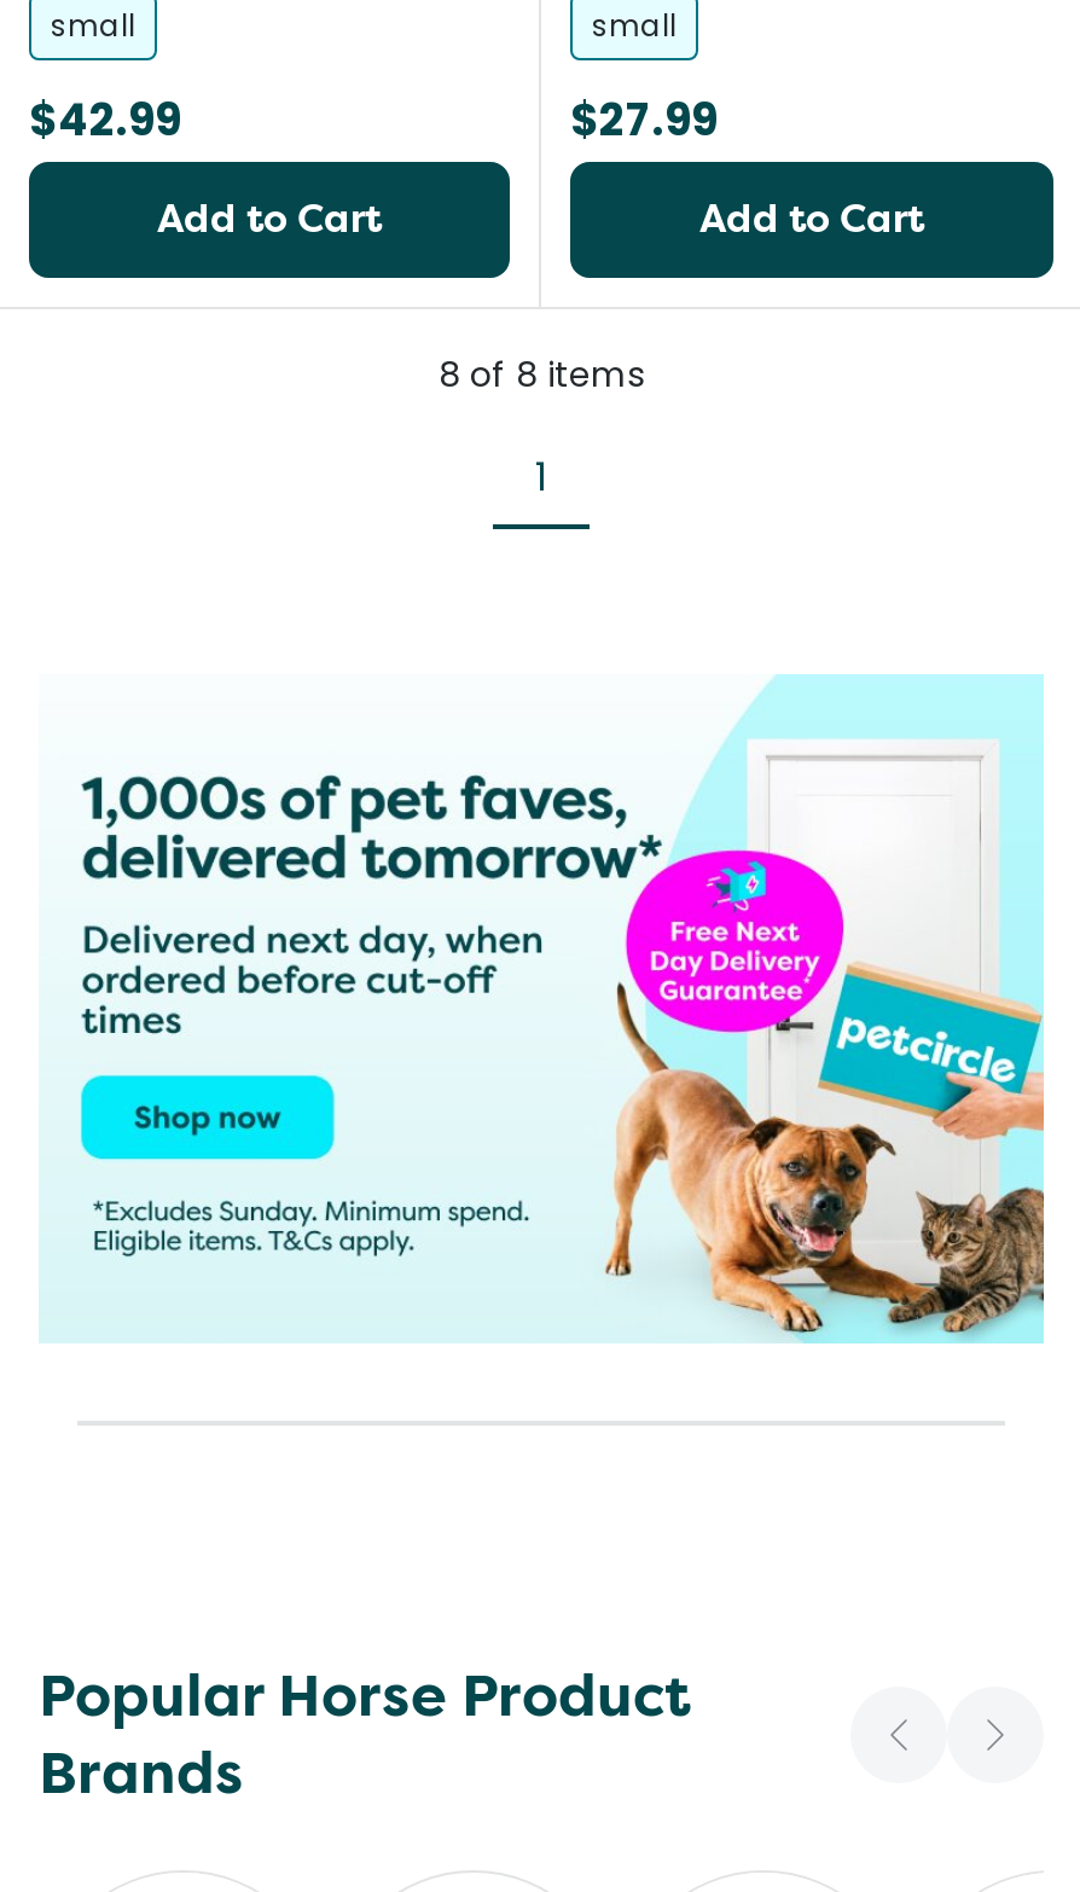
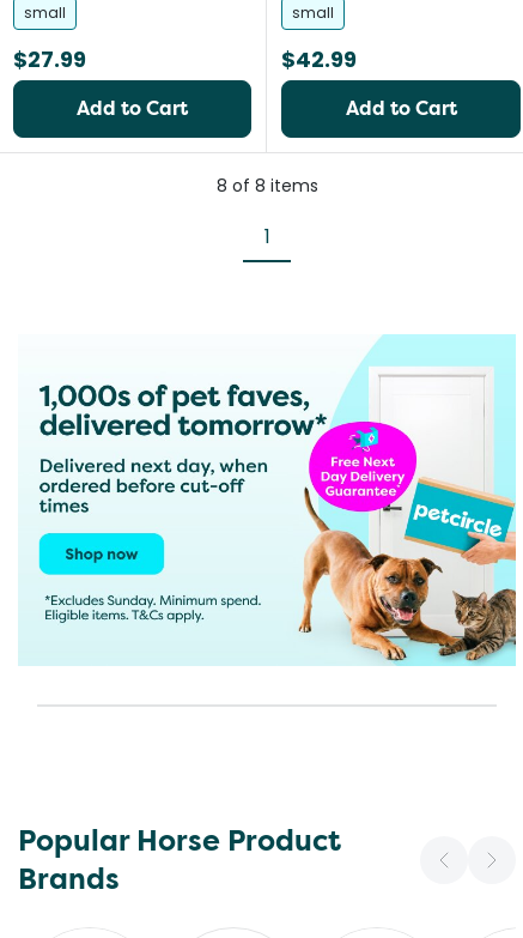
[29,89,181,150] $42.99 -> [13,44,86,74] $27.99
[570,89,718,150] $27.99 -> [281,44,357,74] $42.99

